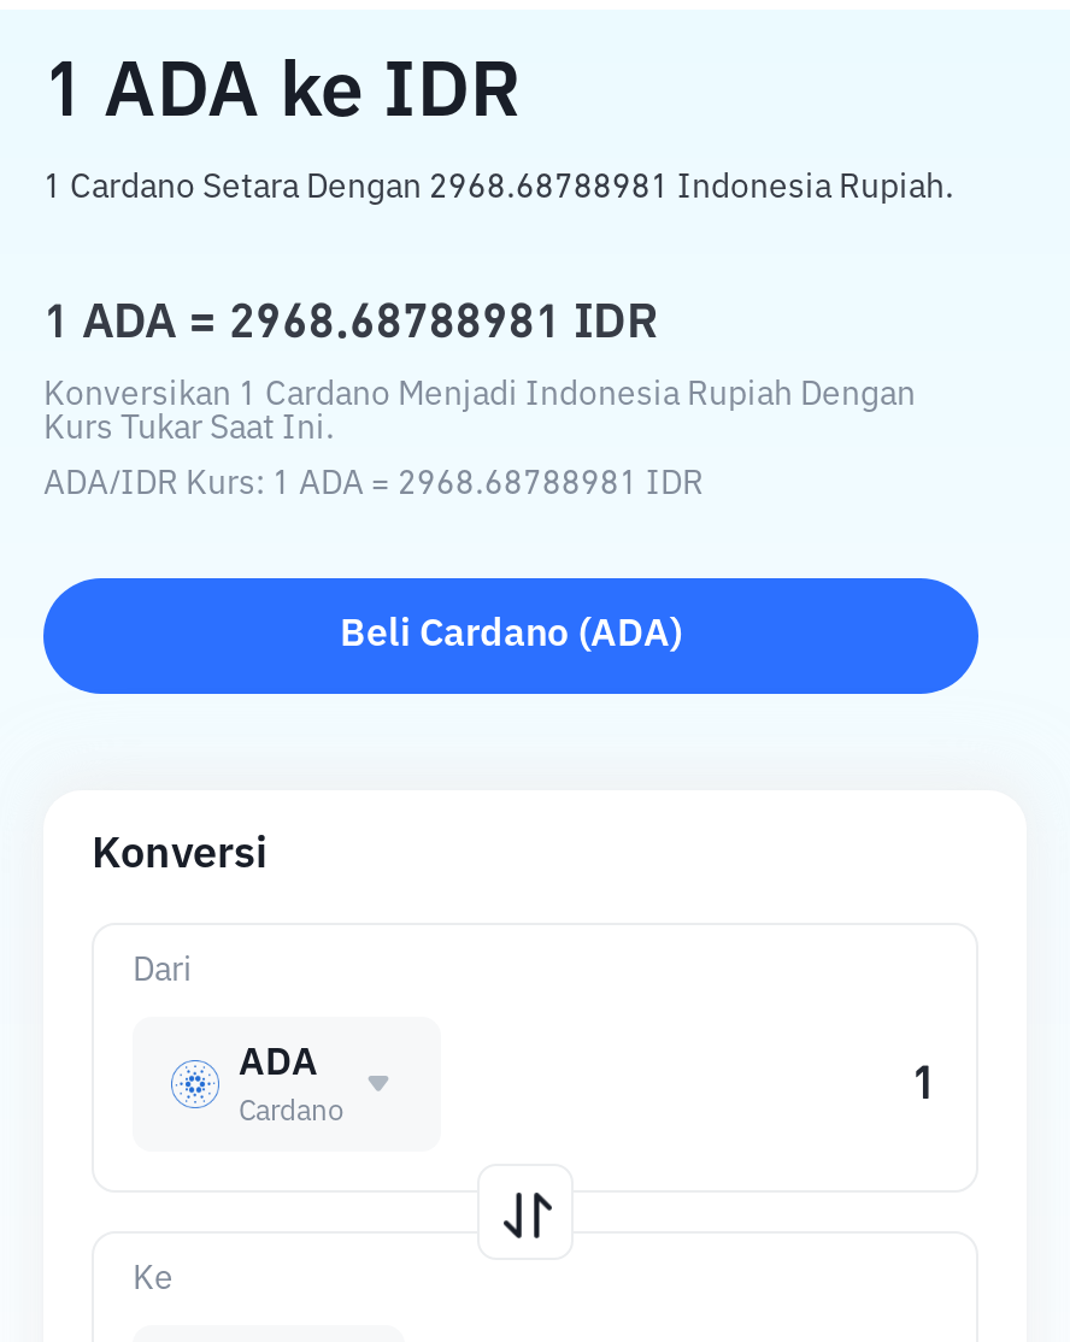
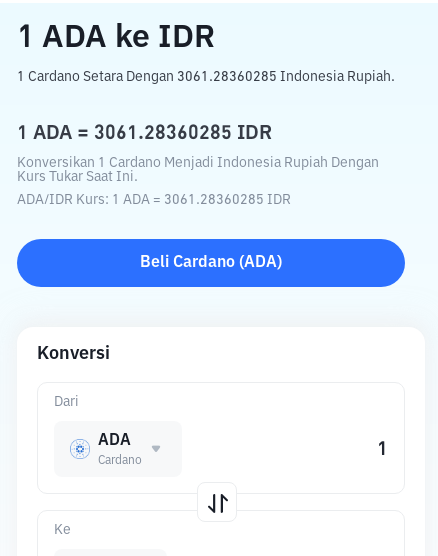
[43,171,954,205] 1 Cardano Setara Dengan 2968.68788981 Indonesia Rupiah. -> [17,70,395,84] 1 Cardano Setara Dengan 3061.28360285 Indonesia Rupiah.
[43,299,658,347] 1 ADA = 2968.68788981 IDR -> [17,123,272,143] 1 ADA = 3061.28360285 IDR
[43,467,704,501] ADA/IDR Kurs: 1 ADA = 2968.68788981 IDR -> [17,193,291,207] ADA/IDR Kurs: 1 ADA = 3061.28360285 IDR

